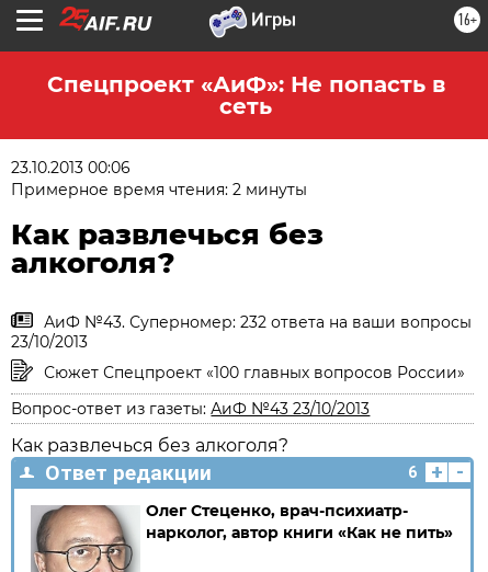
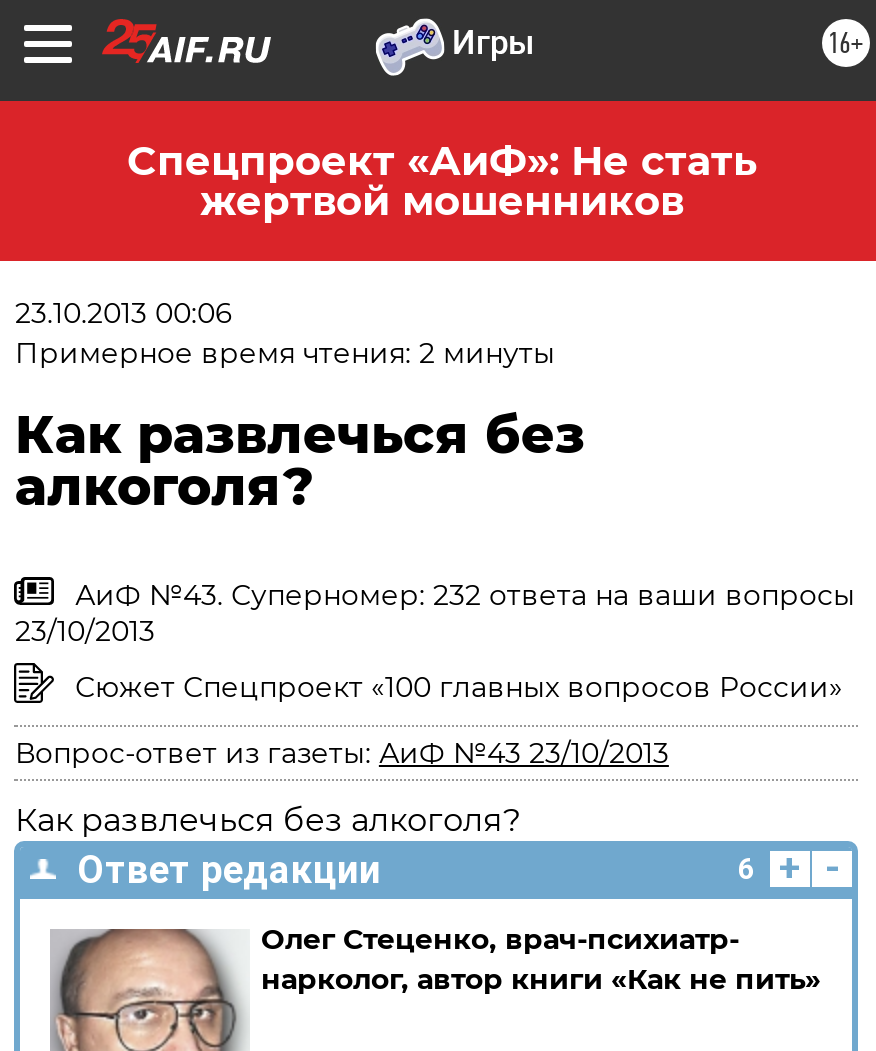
[47,71,445,119] Спецпроект «АиФ»: Не попасть в | сеть -> [127,137,757,225] Спецпроект «АиФ»: Не стать | жертвой мошенников

